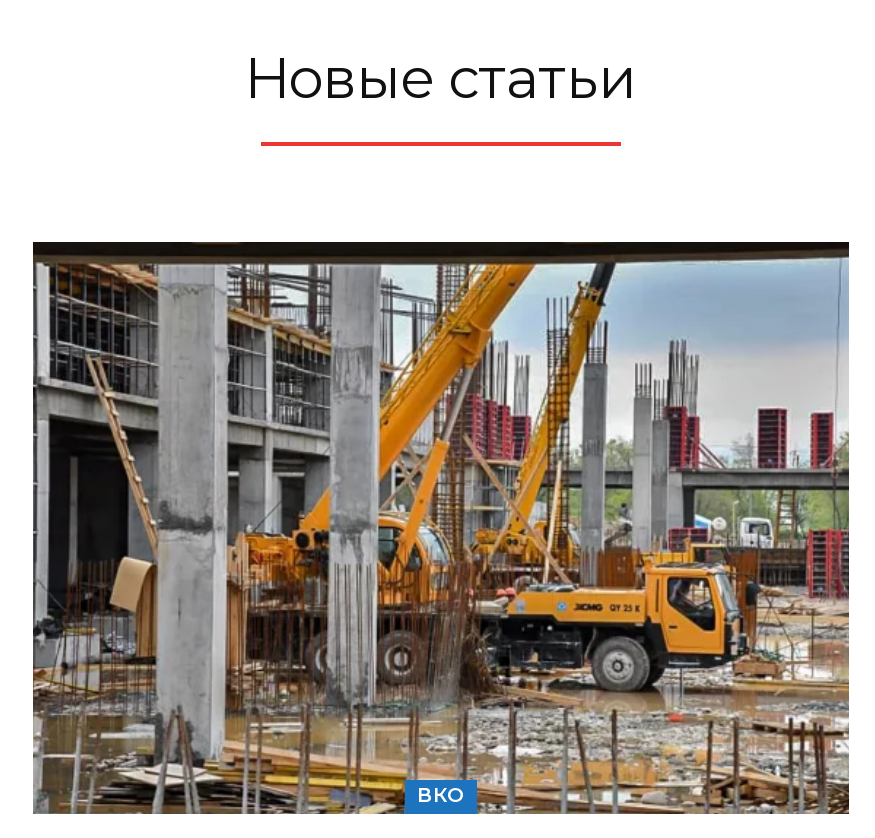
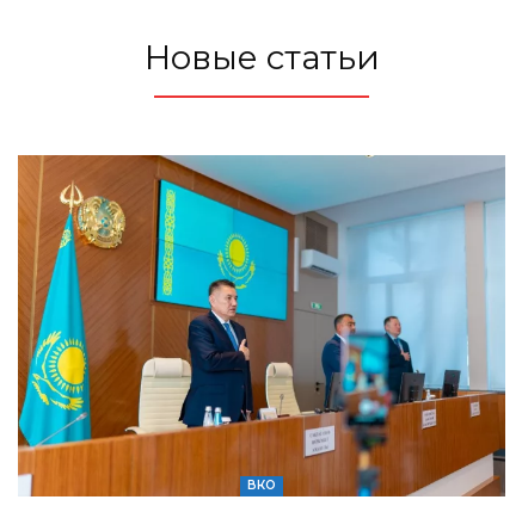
[31,240,851,816] [image] -> [17,154,506,498] [image]

